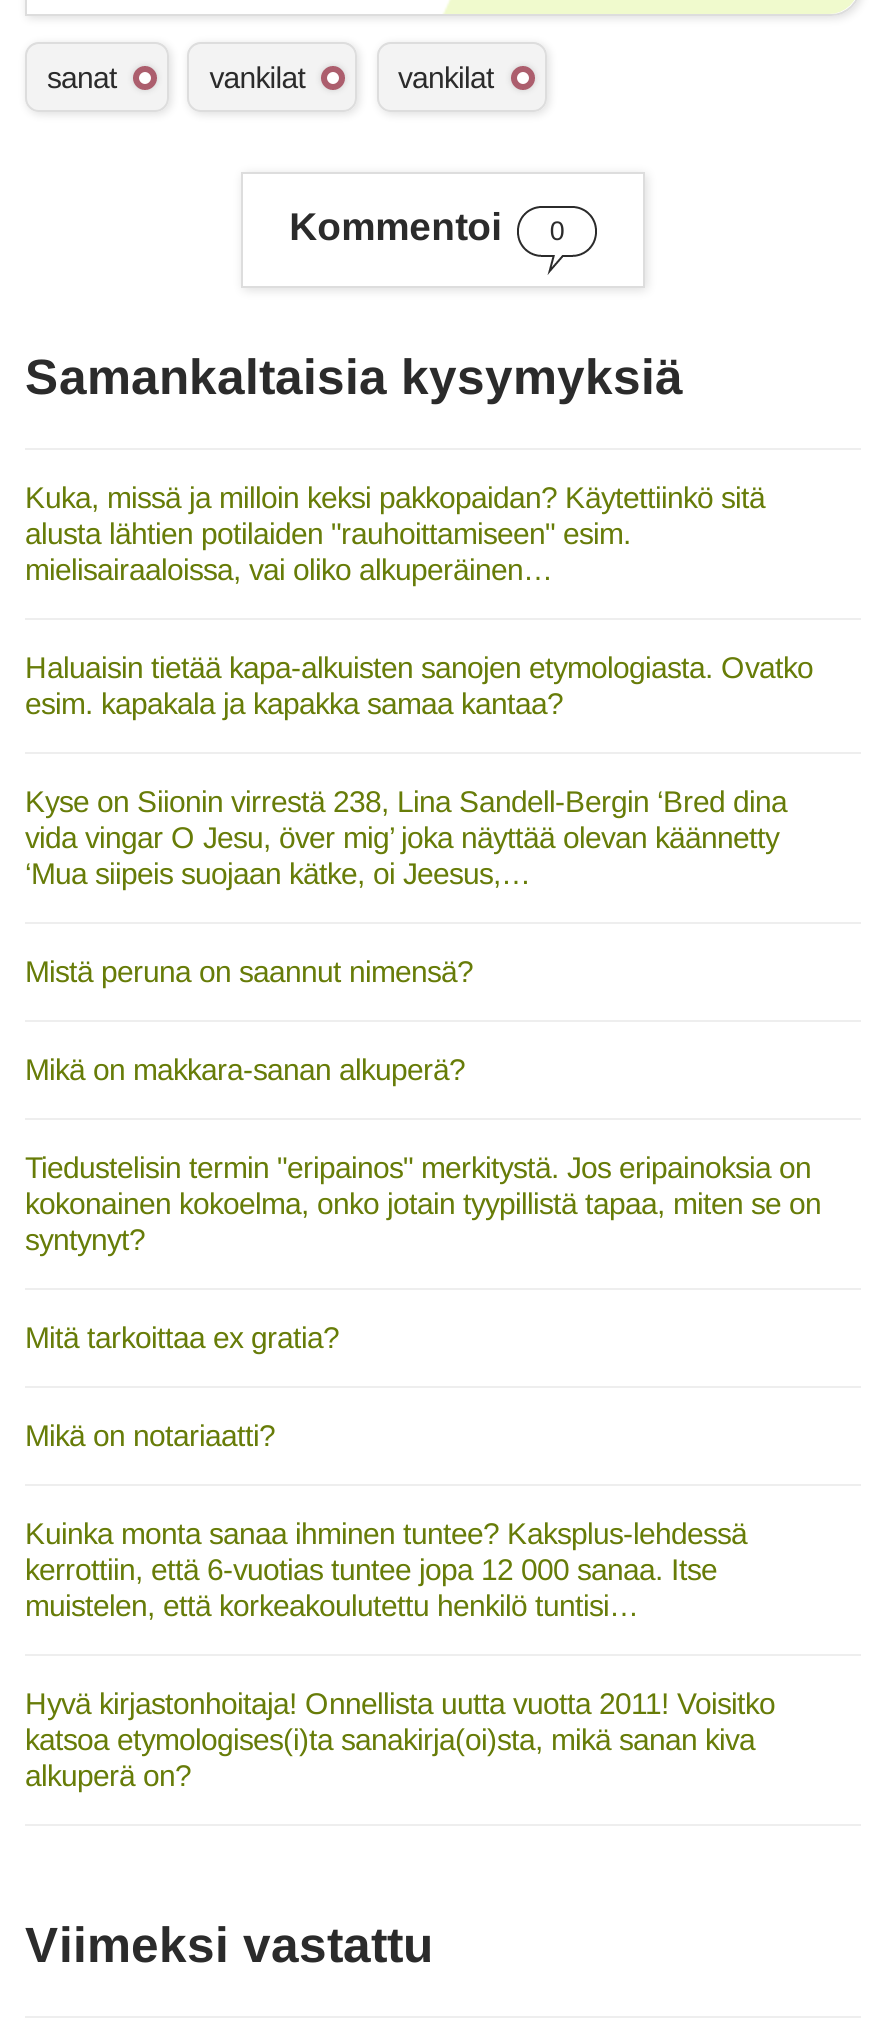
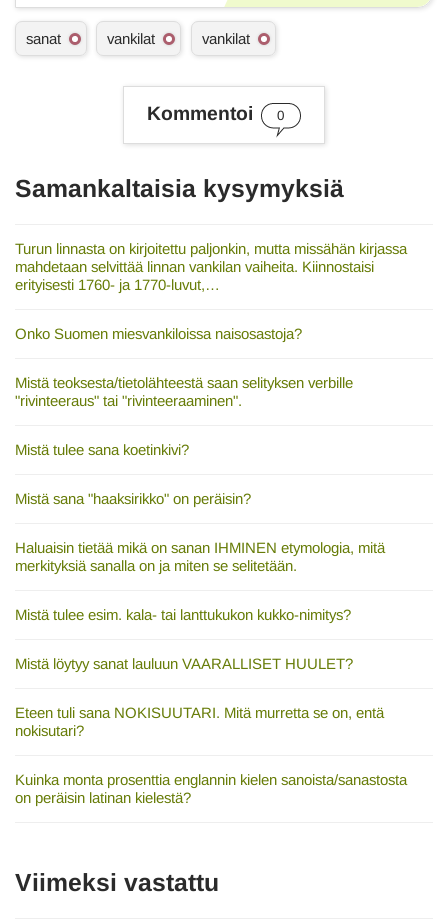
[25,481,765,587] Kuka, missä ja milloin keksi pakkopaidan? Käytettiinkö sitä | alusta lähtien potilaiden "rauhoittamiseen" esim. | mielisairaaloissa, vai oliko alkuperäinen… -> [15,240,407,293] Turun linnasta on kirjoitettu paljonkin, mutta missähän kirjassa | mahdetaan selvittää linnan vankilan vaiheita. Kiinnostaisi | erityisesti 1760- ja 1770-luvut,…
[25,651,813,721] Haluaisin tietää kapa-alkuisten sanojen etymologiasta. Ovatko | esim. kapakala ja kapakka samaa kantaa? -> [15,325,302,342] Onko Suomen miesvankiloissa naisosastoja?
[25,784,787,890] Kyse on Siionin virrestä 238, Lina Sandell-Bergin ‘Bred dina | vida vingar O Jesu, över mig’ joka näyttää olevan käännetty | ‘Mua siipeis suojaan kätke, oi Jeesus,… -> [15,374,353,409] Mistä teoksesta/tietolähteestä saan selityksen verbille | "rivinteeraus" tai "rivinteeraaminen".
[25,954,473,988] Mistä peruna on saannut nimensä? -> [15,441,189,458] Mistä tulee sana koetinkivi?
[25,1052,465,1086] Mikä on makkara-sanan alkuperä? -> [15,490,251,507] Mistä sana "haaksirikko" on peräisin?
[25,1150,821,1256] Tiedustelisin termin "eripainos" merkitystä. Jos eripainoksia on | kokonainen kokoelma, onko jotain tyypillistä tapaa, miten se on | syntynyt? -> [15,539,385,574] Haluaisin tietää mikä on sanan IHMINEN etymologia, mitä | merkityksiä sanalla on ja miten se selitetään.
[25,1320,339,1354] Mitä tarkoittaa ex gratia? -> [15,606,351,623] Mistä tulee esim. kala- tai lanttukukon kukko-nimitys?
[25,1418,275,1452] Mikä on notariaatti? -> [15,655,353,672] Mistä löytyy sanat lauluun VAARALLISET HUULET?
[25,1516,747,1622] Kuinka monta sanaa ihminen tuntee? Kaksplus-lehdessä | kerrottiin, että 6-vuotias tuntee jopa 12 000 sanaa. Itse | muistelen, että korkeakoulutettu henkilö tuntisi… -> [15,704,384,739] Eteen tuli sana NOKISUUTARI. Mitä murretta se on, entä | nokisutari?
[25,1686,775,1792] Hyvä kirjastonhoitaja! Onnellista uutta vuotta 2011! Voisitko | katsoa etymologises(i)ta sanakirja(oi)sta, mikä sanan kiva | alkuperä on? -> [15,771,407,806] Kuinka monta prosenttia englannin kielen sanoista/sanastosta | on peräisin latinan kielestä?

